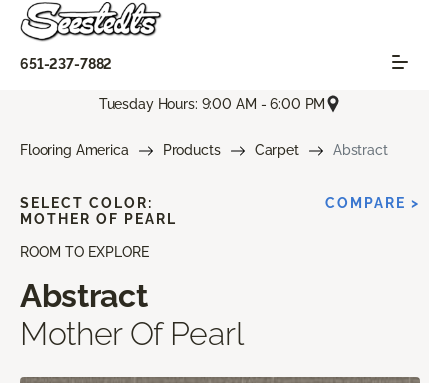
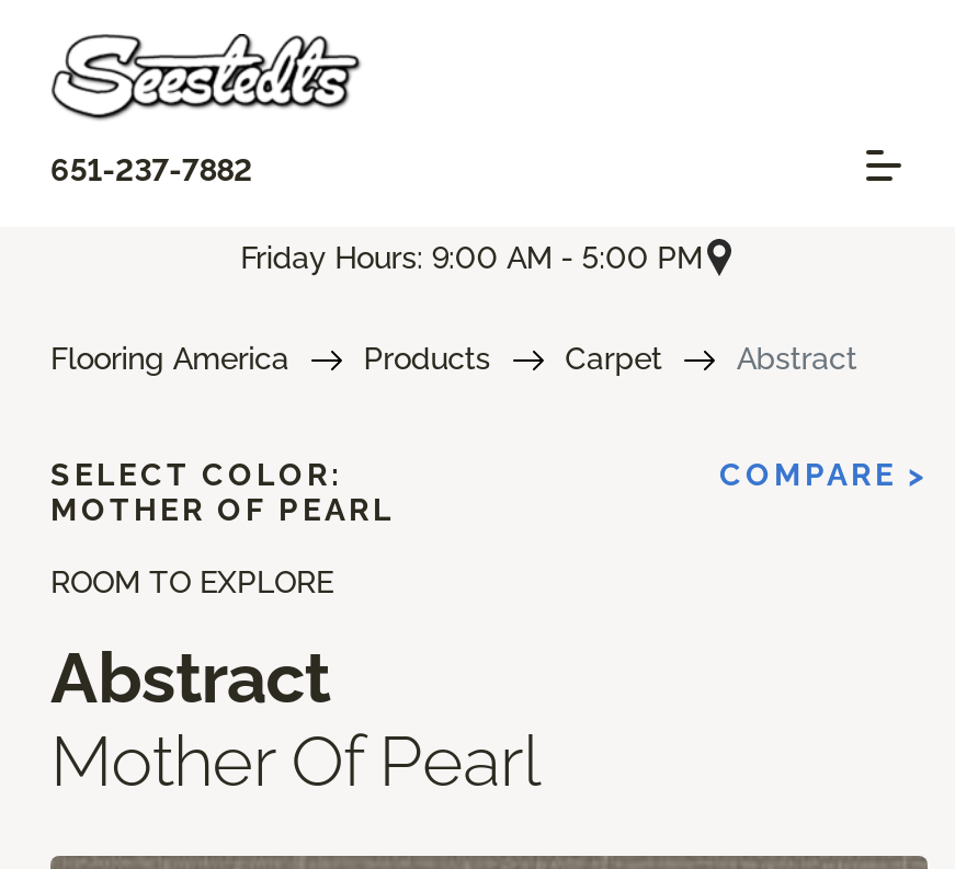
[99,96,325,112] Tuesday Hours: 9:00 AM - 6:00 PM -> [241,239,702,274] Friday Hours: 9:00 AM - 5:00 PM

